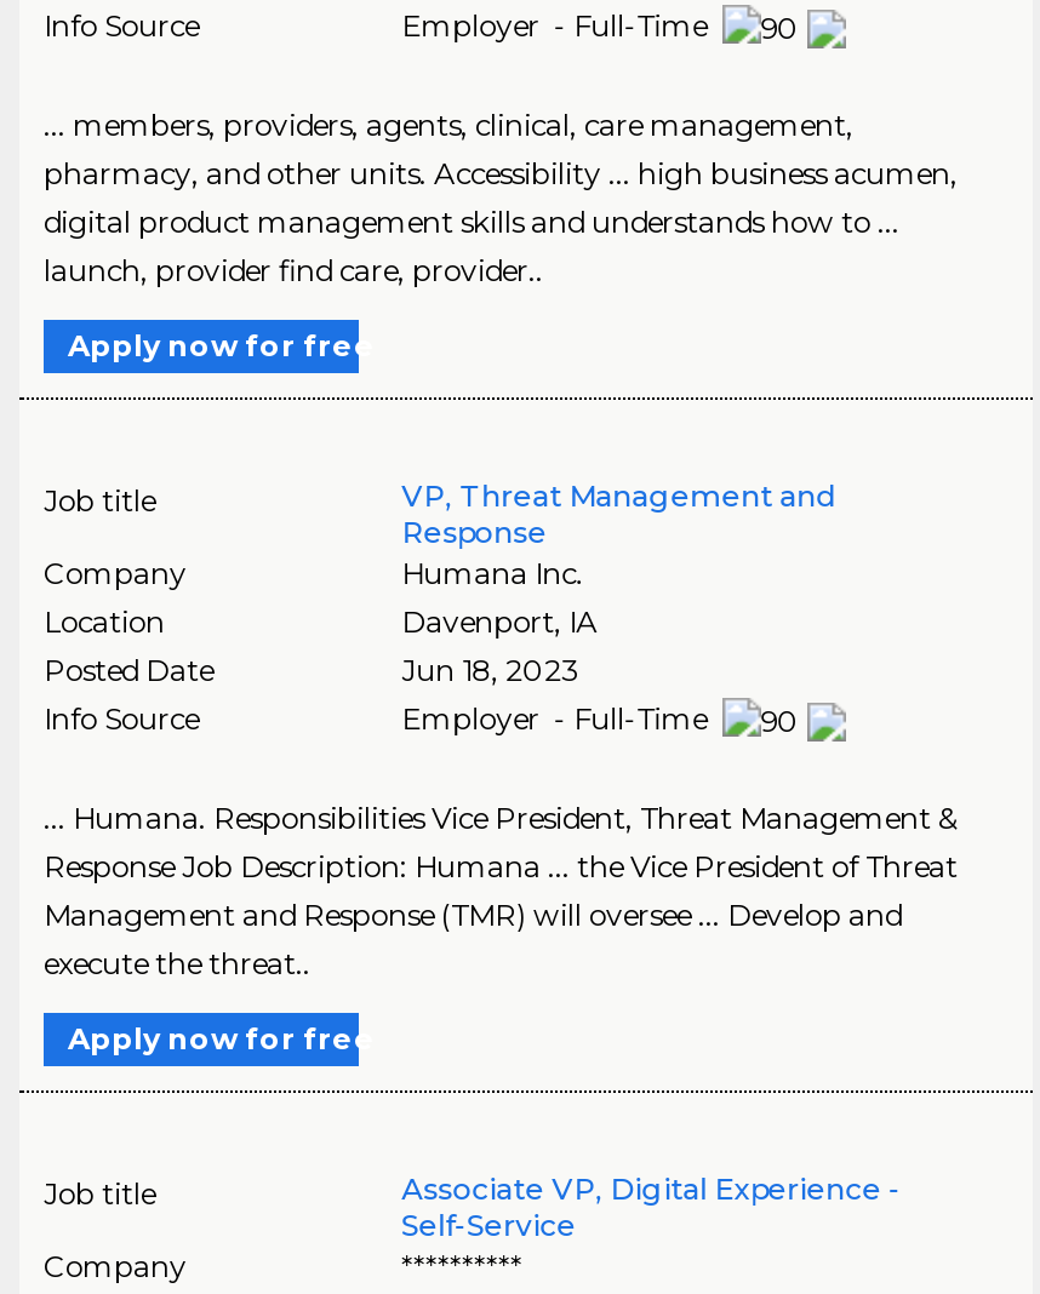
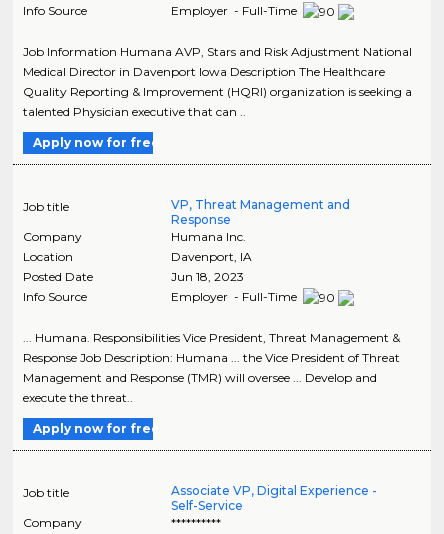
[44,107,958,289] ... members, providers, agents, clinical, care management, | pharmacy, and other units. Accessibility ... high business acumen, | digital product management skills and understands how to ... | launch, provider find care, provider.. -> [23,44,412,119] Job Information Humana AVP, Stars and Risk Adjustment National | Medical Director in Davenport Iowa Description The Healthcare | Quality Reporting & Improvement (HQRI) organization is seeking a | talented Physician executive that can ..

